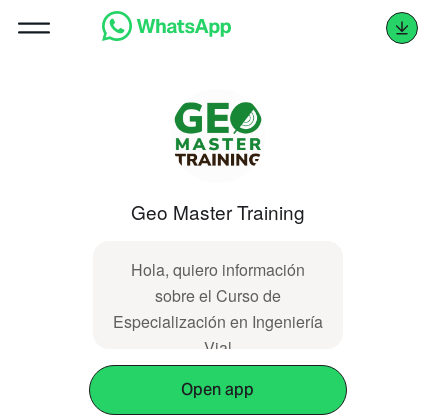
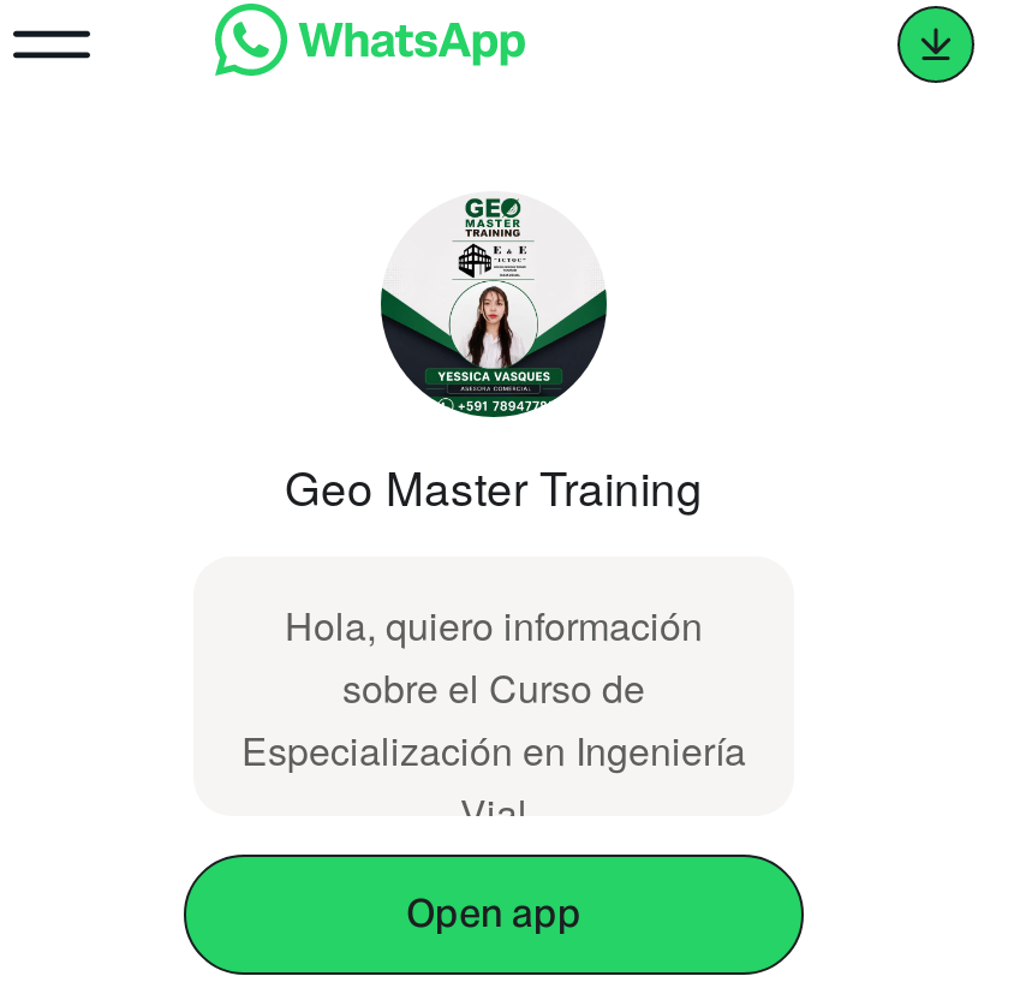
[171,92,265,183] [image] -> [378,196,609,419] [image]

